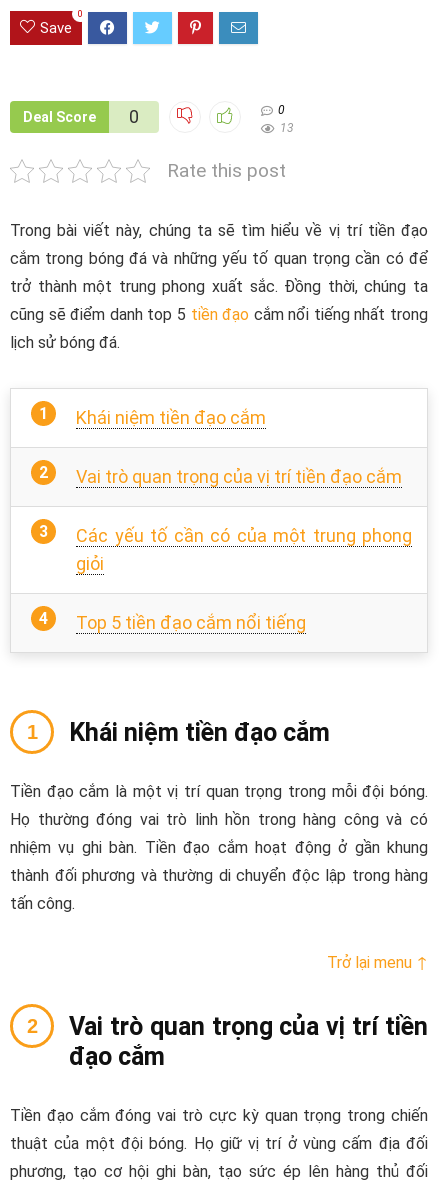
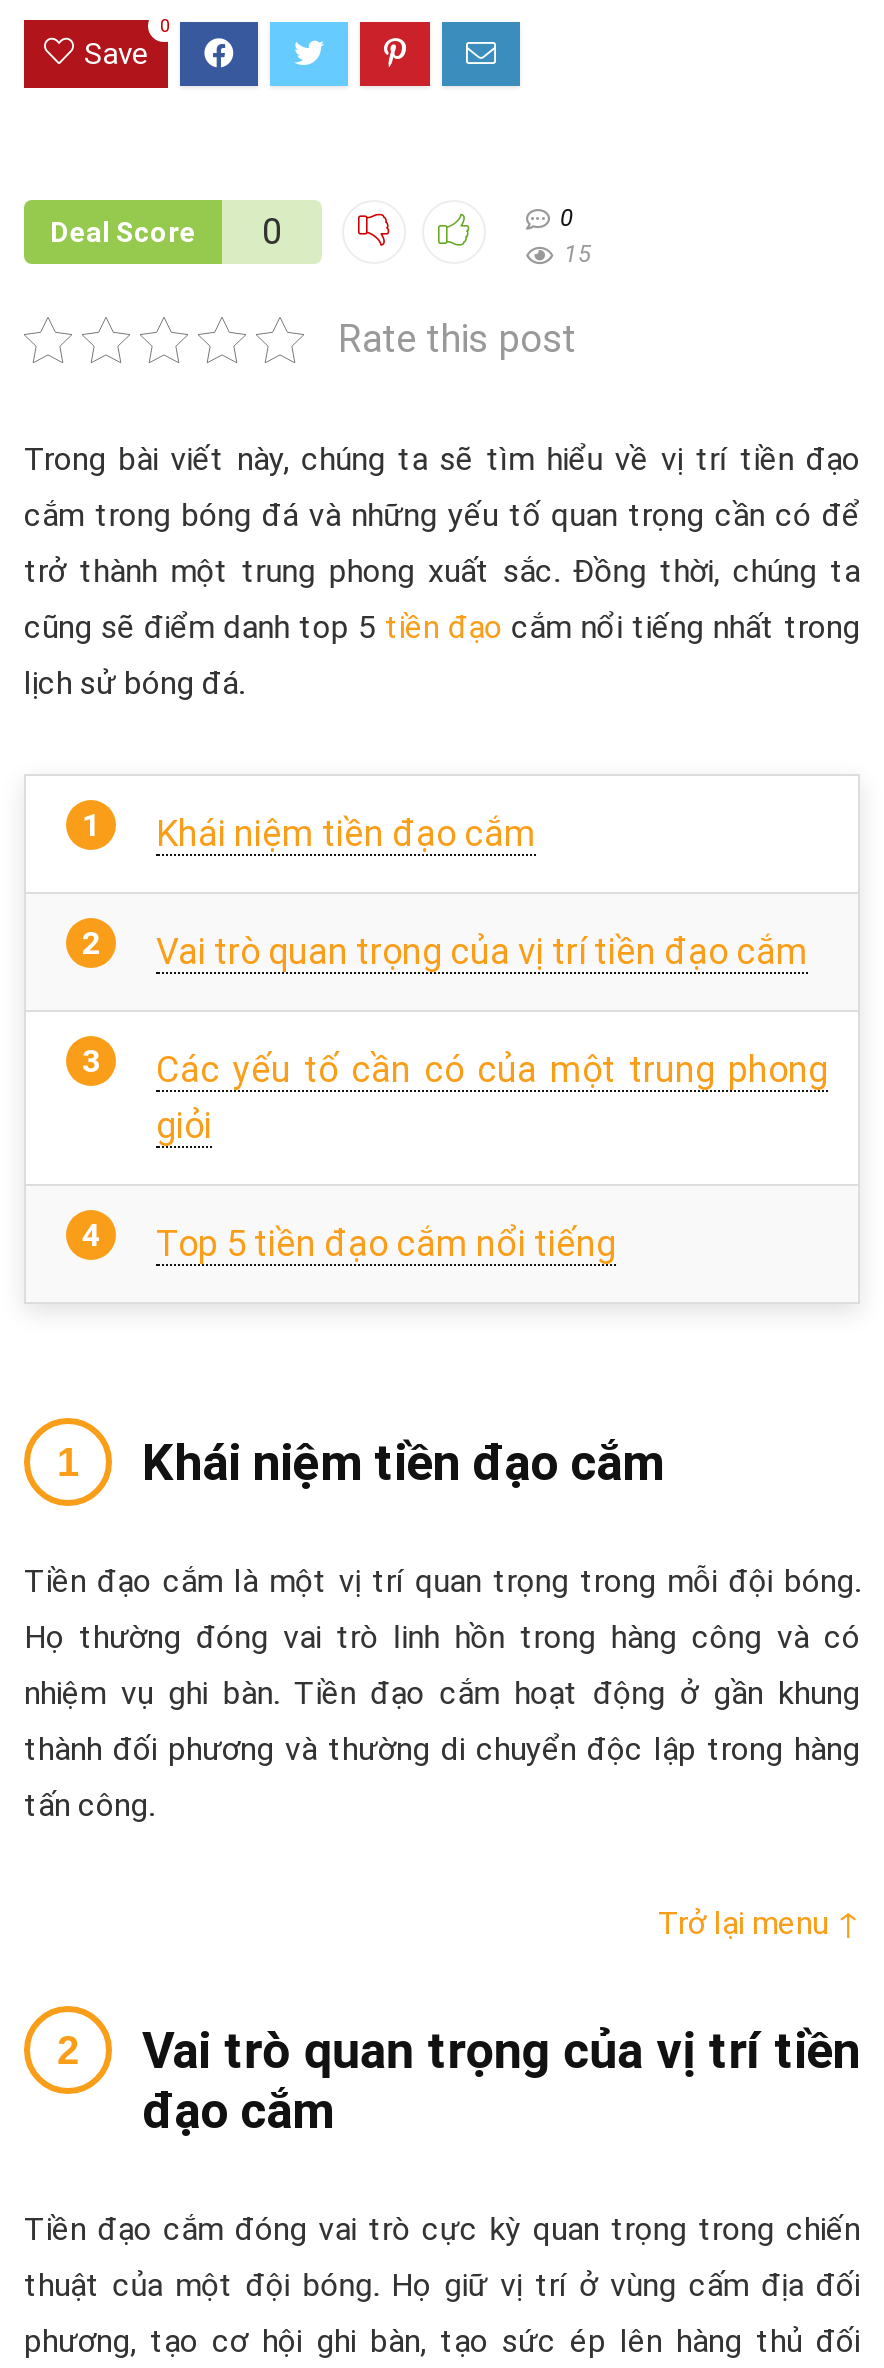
[280,121,294,135] 13 -> [564,240,592,268] 15

